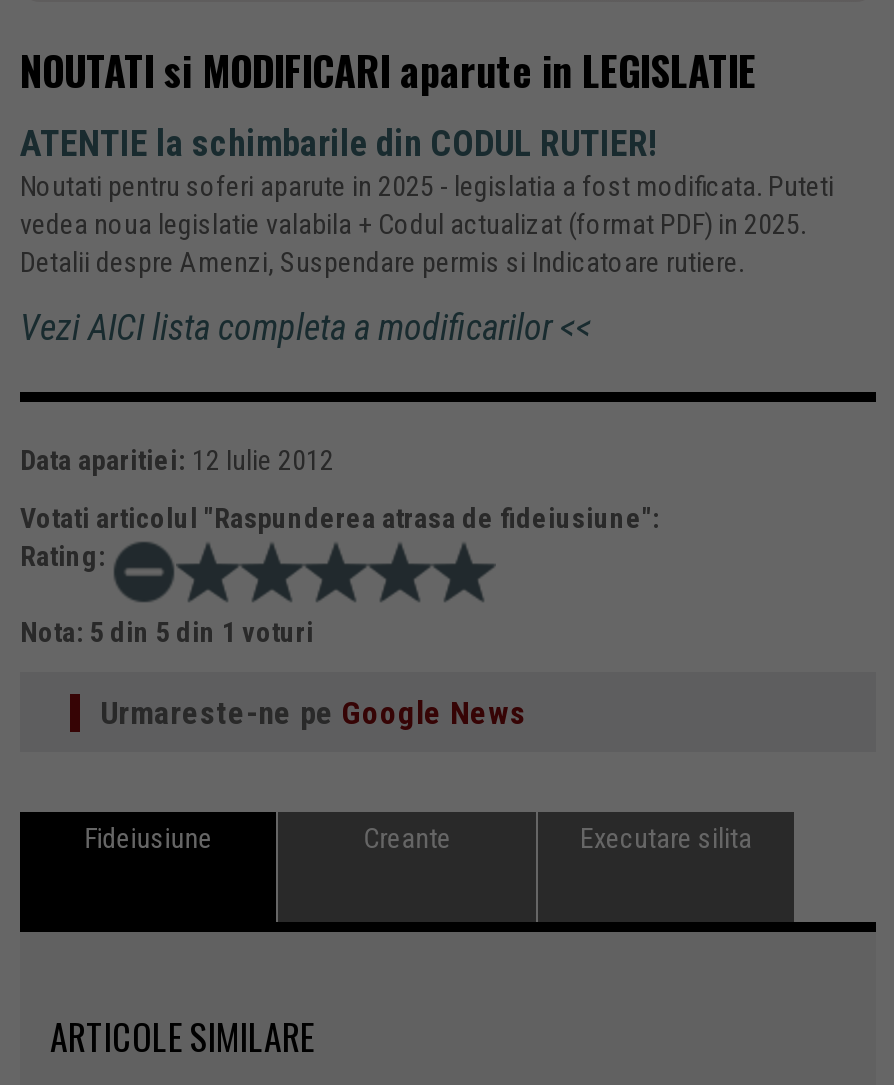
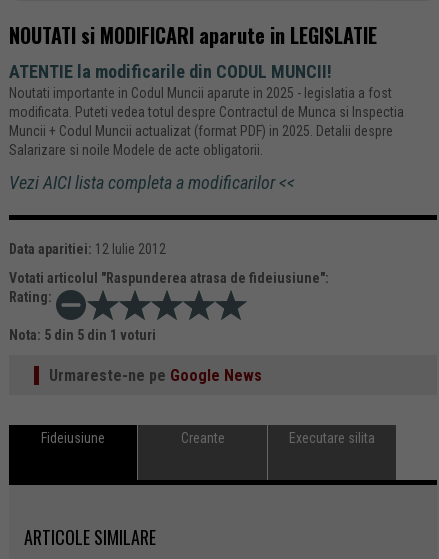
[20,122,834,278] ATENTIE la schimbarile din CODUL RUTIER! | Noutati pentru soferi aparute in 2025 - legislatia a fost modificata. Puteti | vedea noua legislatie valabila + Codul actualizat (format PDF) in 2025. | Detalii despre Amenzi, Suspendare permis si Indicatoare rutiere. -> [9,61,404,158] ATENTIE la modificarile din CODUL MUNCII! | Noutati importante in Codul Muncii aparute in 2025 - legislatia a fost | modificata. Puteti vedea totul despre Contractul de Munca si Inspectia | Muncii + Codul Muncii actualizat (format PDF) in 2025. Detalii despre | Salarizare si noile Modele de acte obligatorii.

